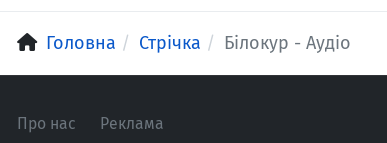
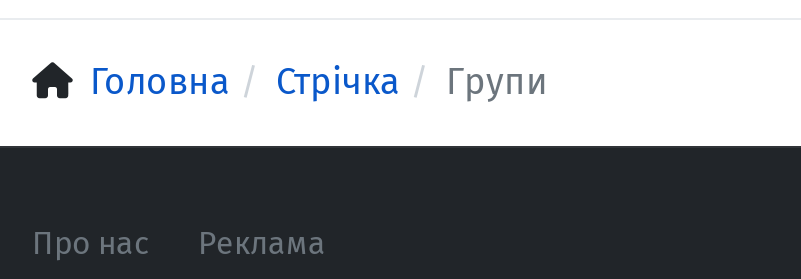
[224,31,351,53] Білокур - Аудіо -> [446,59,548,103] Групи

